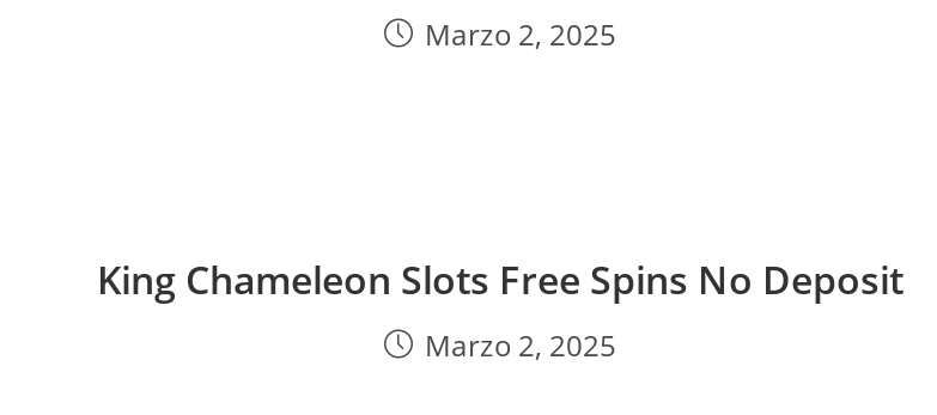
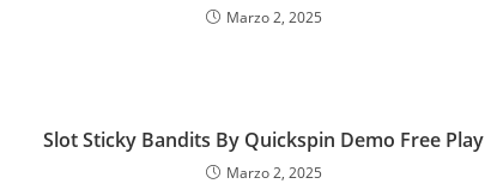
[97,254,903,306] King Chameleon Slots Free Spins No Deposit -> [43,127,484,153] Slot Sticky Bandits By Quickspin Demo Free Play

